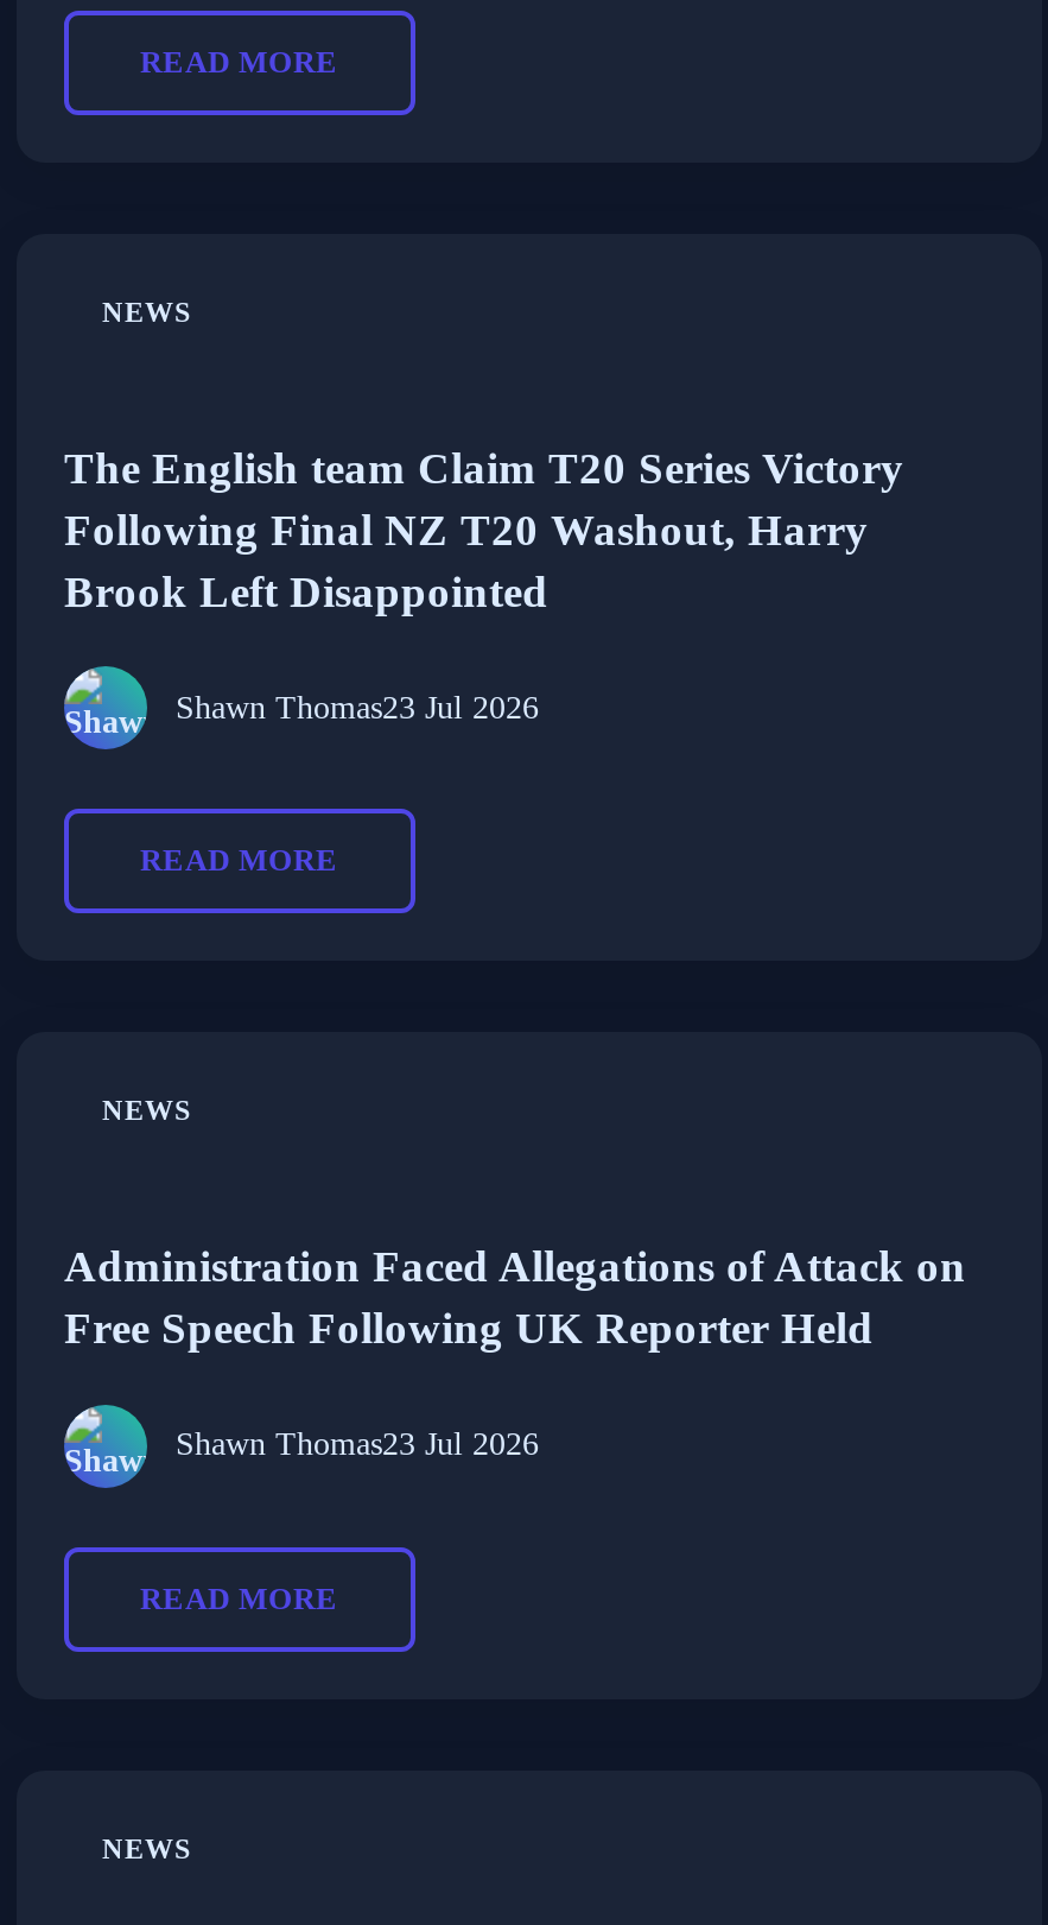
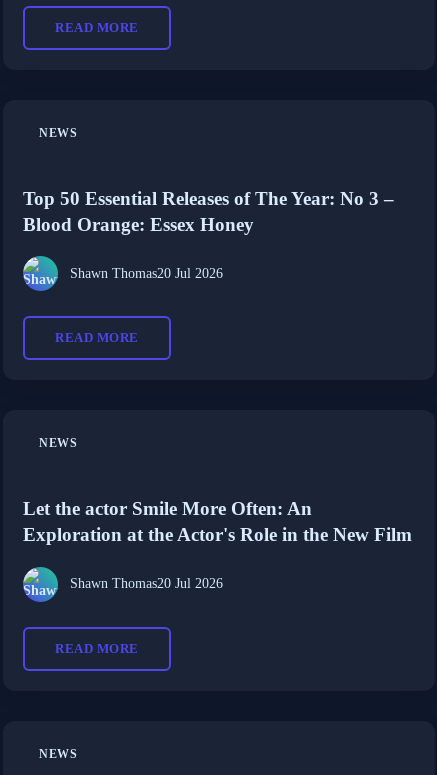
[64,442,904,616] The English team Claim T20 Series Victory | Following Final NZ T20 Washout, Harry | Brook Left Disappointed -> [23,188,394,235] Top 50 Essential Releases of The Year: No 3 – | Blood Orange: Essex Honey
[176,690,539,726] Shawn Thomas23 Jul 2026 -> [70,266,223,281] Shawn Thomas20 Jul 2026
[64,1241,966,1353] Administration Faced Allegations of Attack on | Free Speech Following UK Reporter Held -> [23,498,412,545] Let the actor Smile More Often: An | Exploration at the Actor's Role in the New Film
[176,1427,539,1463] Shawn Thomas23 Jul 2026 -> [70,576,223,591] Shawn Thomas20 Jul 2026

